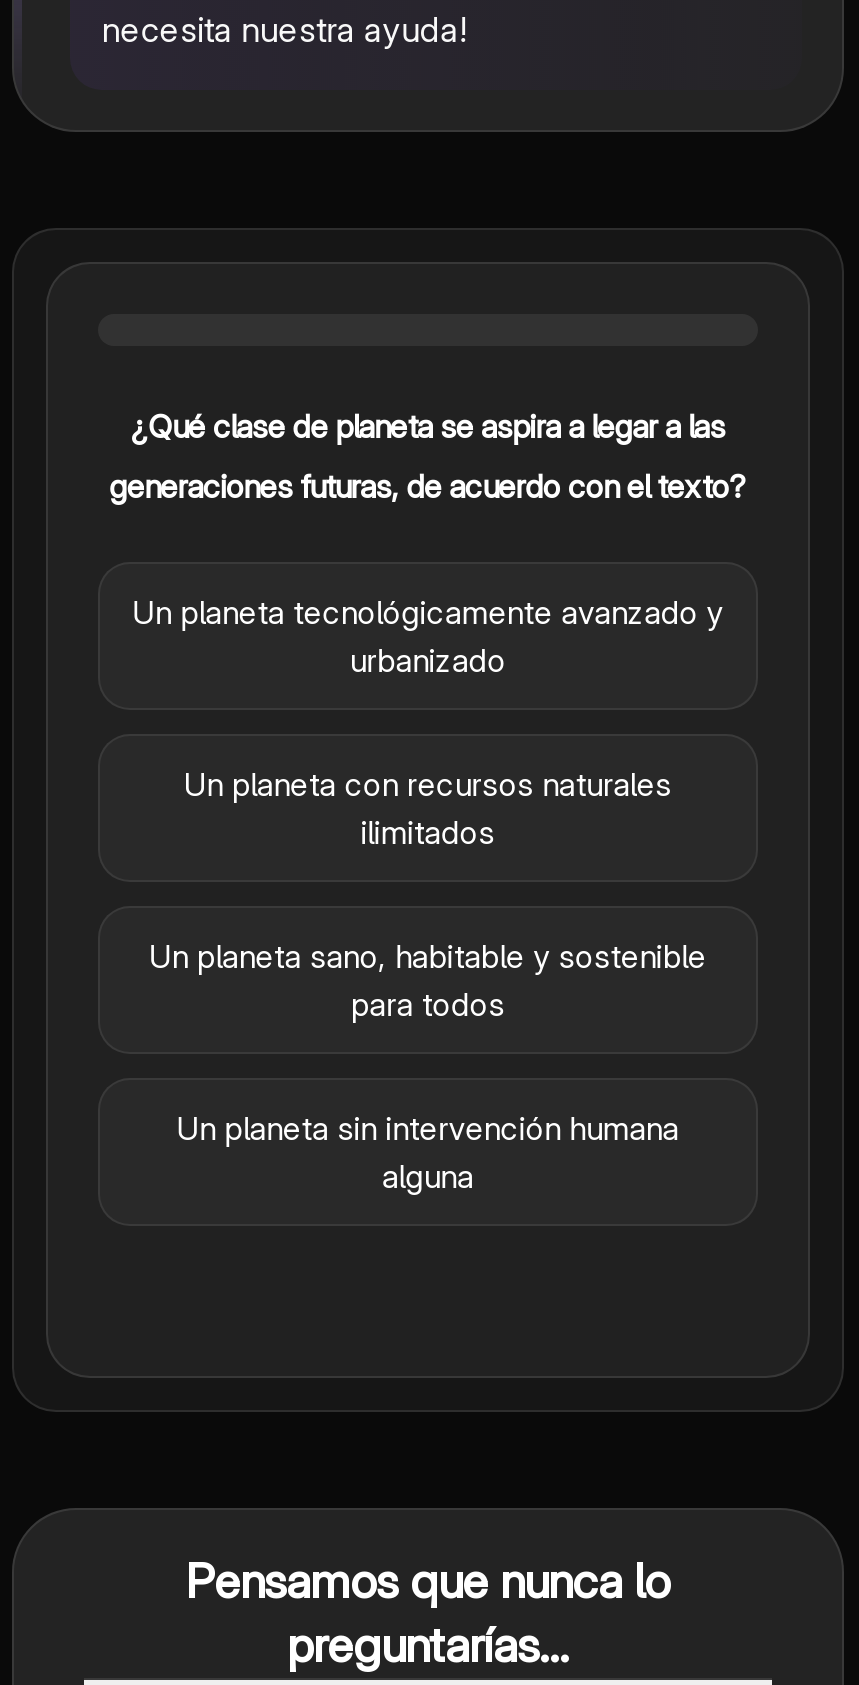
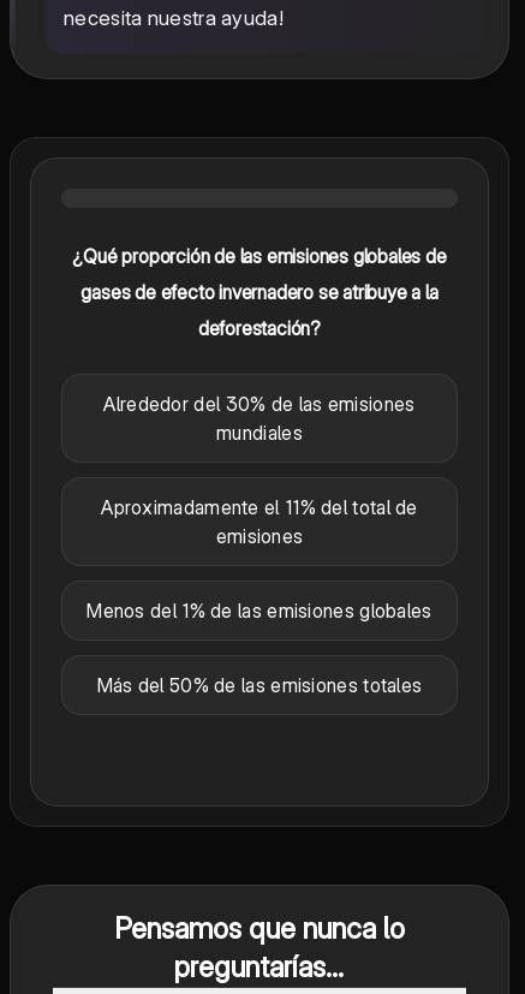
[109,405,747,1195] ¿Qué clase de planeta se aspira a legar a las | generaciones futuras, de acuerdo con el texto? | Un planeta tecnológicamente avanzado y | urbanizado | Un planeta con recursos naturales | ilimitados | Un planeta sano, habitable y sostenible | para todos | Un planeta sin intervención humana | alguna -> [73,244,446,697] ¿Qué proporción de las emisiones globales de | gases de efecto invernadero se atribuye a la | deforestación? | Alrededor del 30% de las emisiones | mundiales | Aproximadamente el 11% del total de | emisiones | Menos del 1% de las emisiones globales | Más del 50% de las emisiones totales

